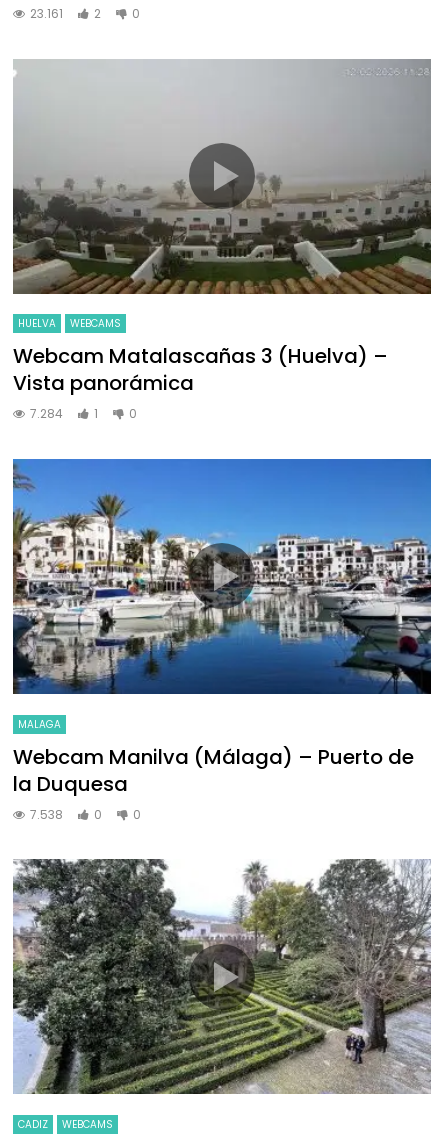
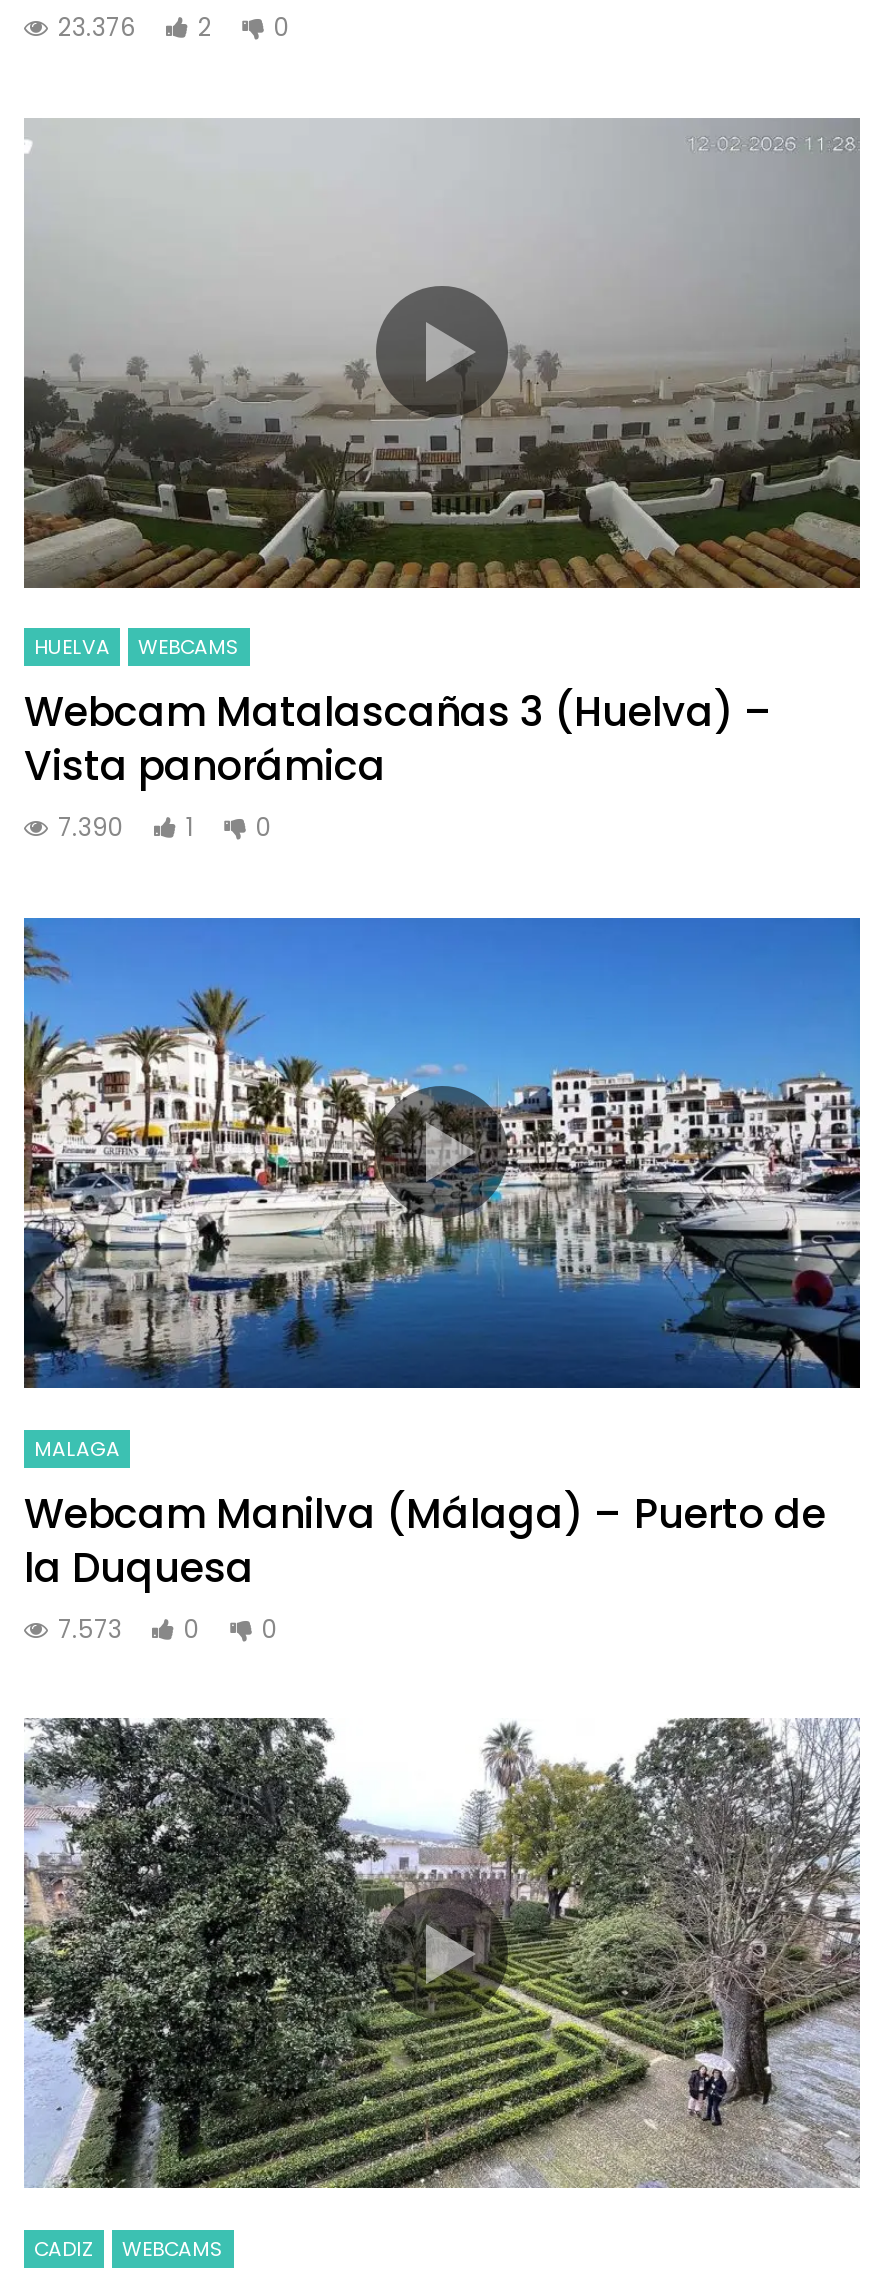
[30,5,140,22] 23.161 2 0 -> [58,10,290,44] 23.376 2 0
[30,405,137,422] 7.284 1 0 -> [58,811,272,845] 7.390 1 0
[30,805,141,822] 7.538 0 0 -> [58,1611,278,1645] 7.573 0 0

